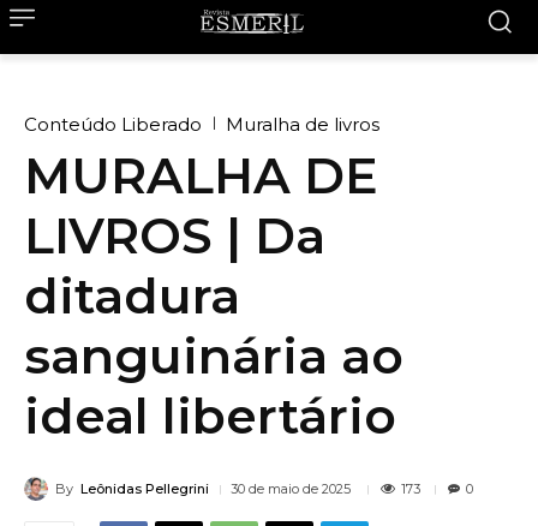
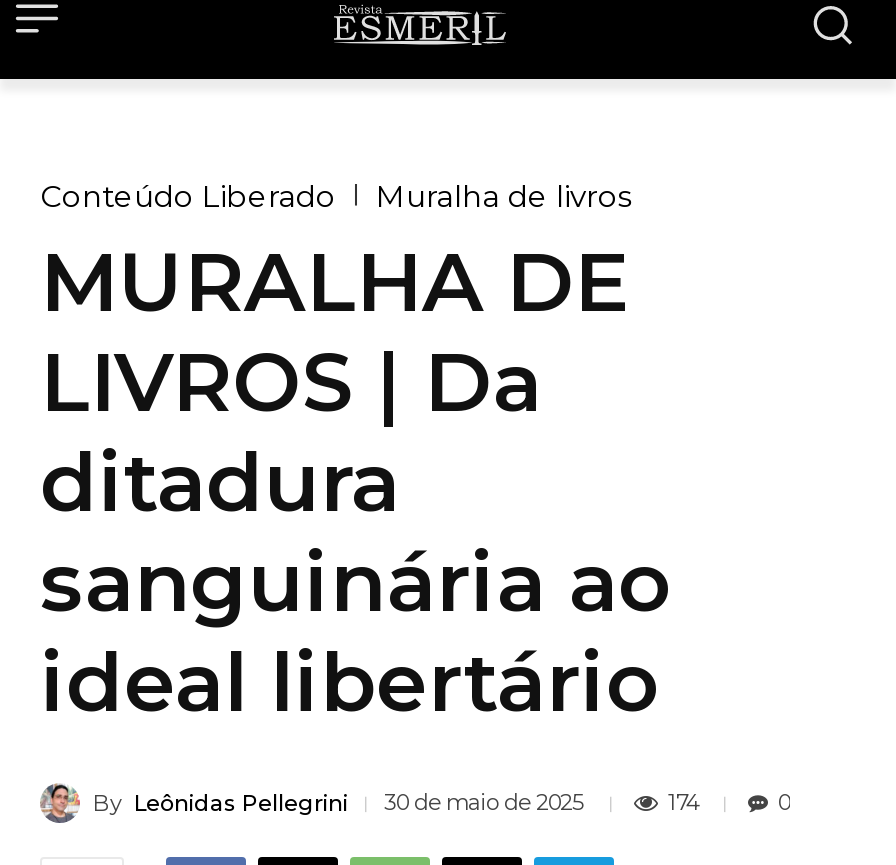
[401,480,420,497] 173 -> [668,788,702,816] 174

